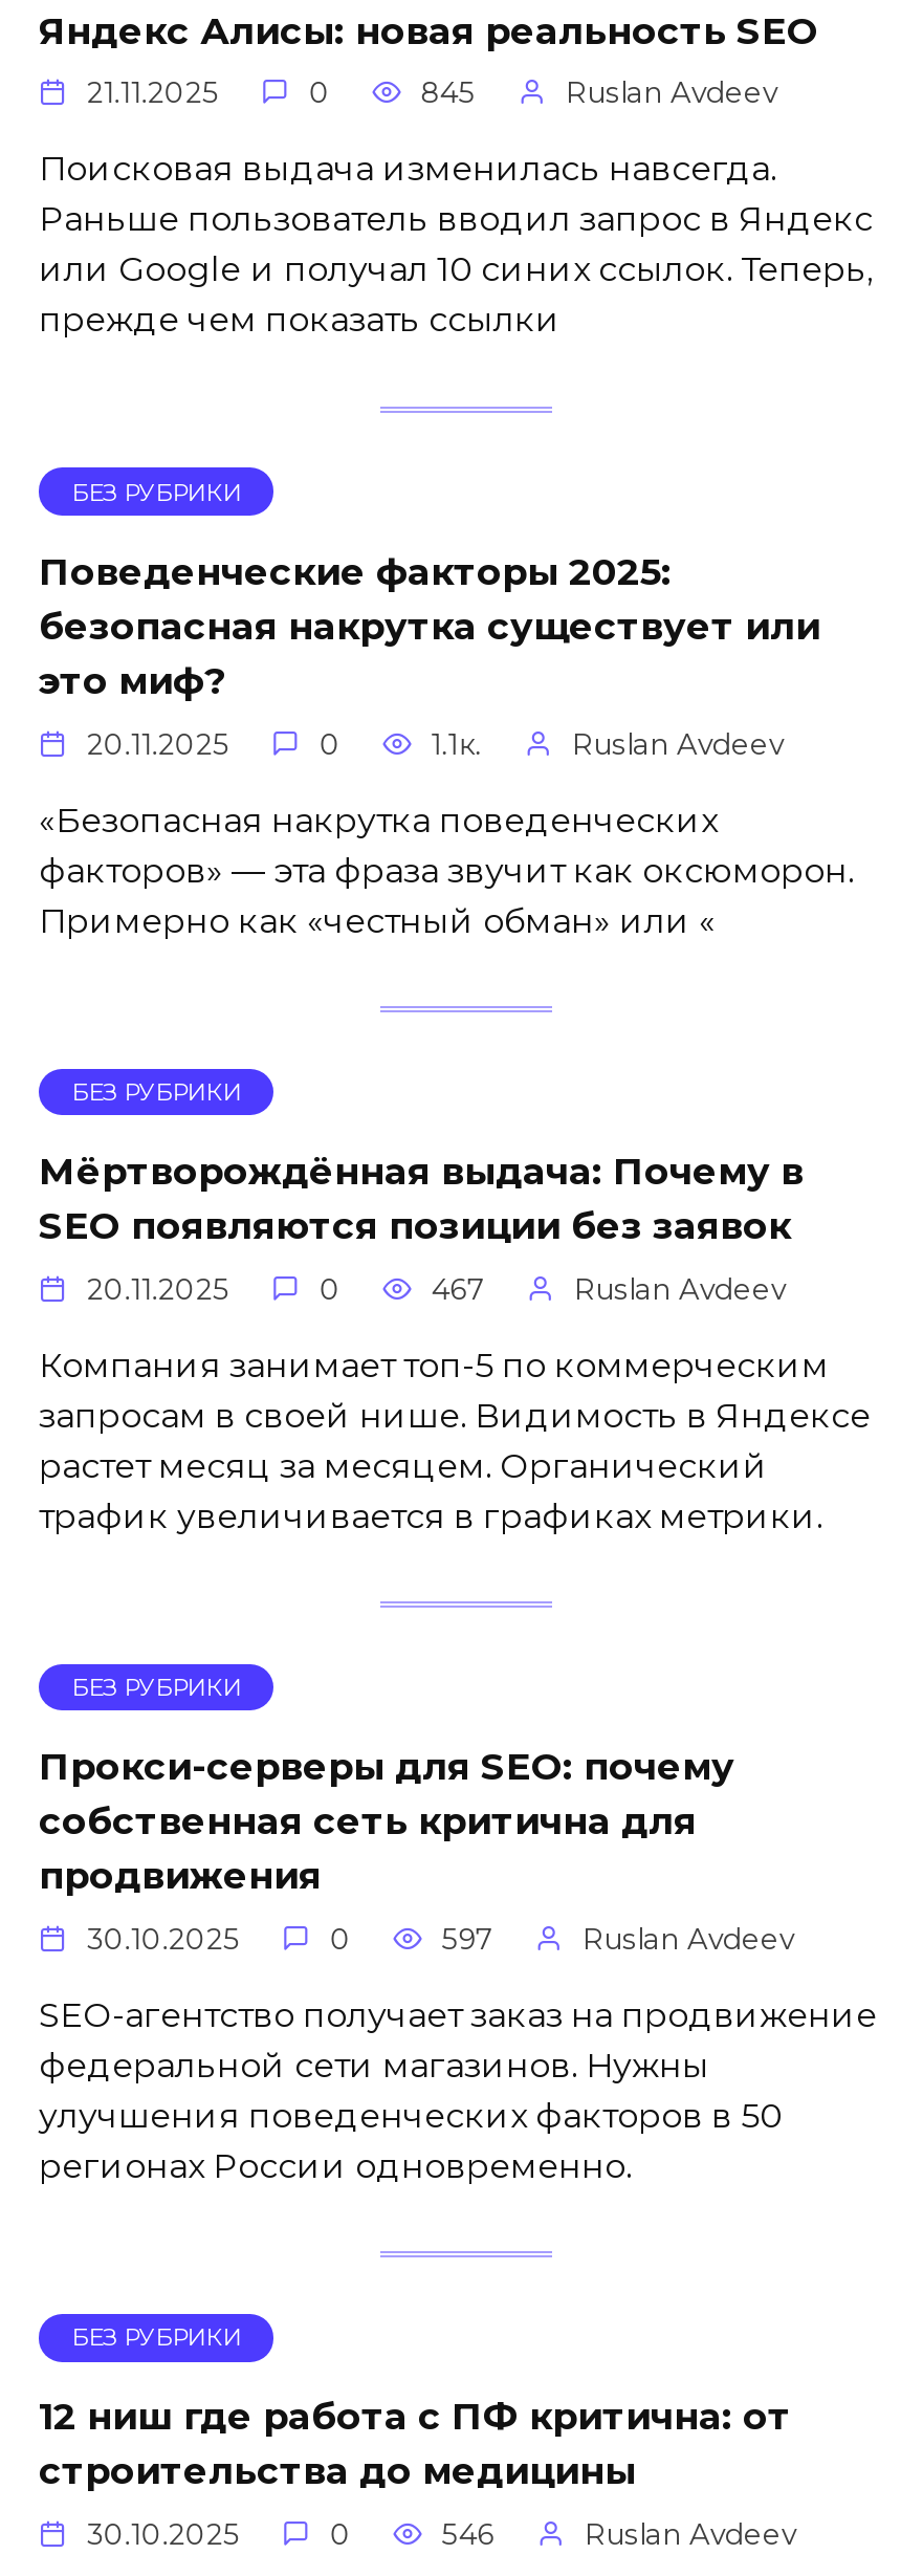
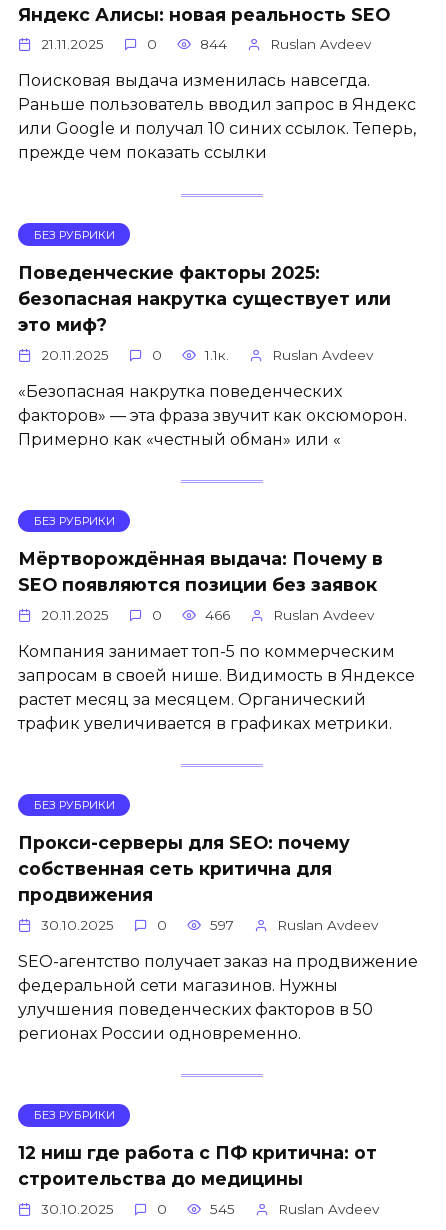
[421,76,475,110] 845 -> [200,36,227,52] 844
[431,1272,484,1305] 467 -> [205,607,230,623] 466
[442,2518,494,2551] 546 -> [210,1201,235,1217] 545

